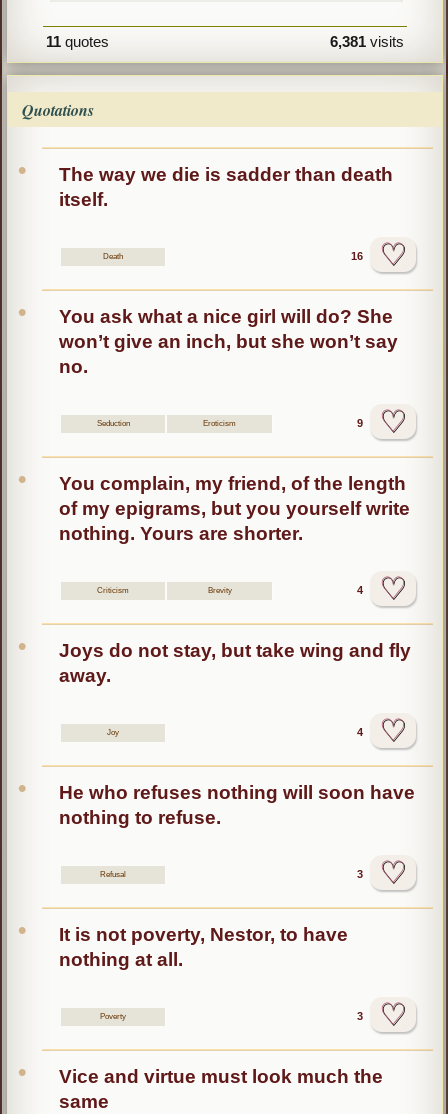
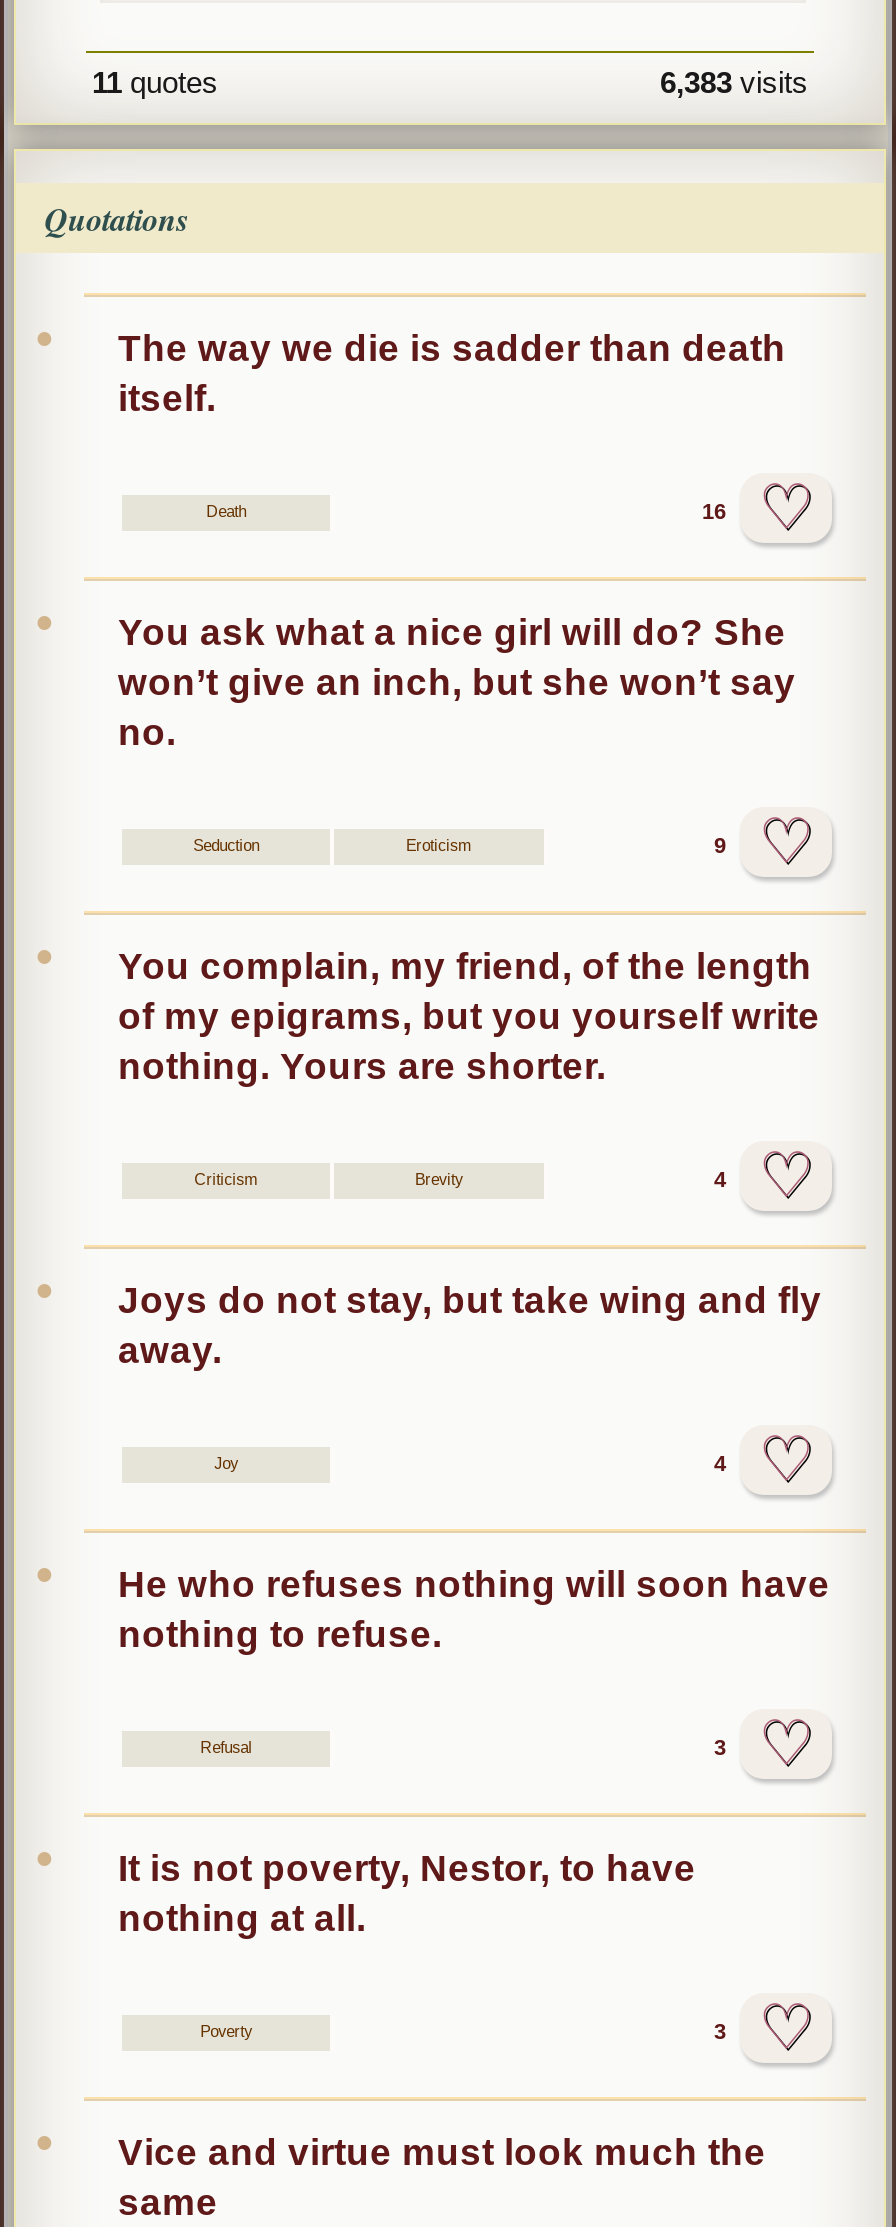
[330,33,404,50] 6,381 visits -> [660,65,808,99] 6,383 visits

